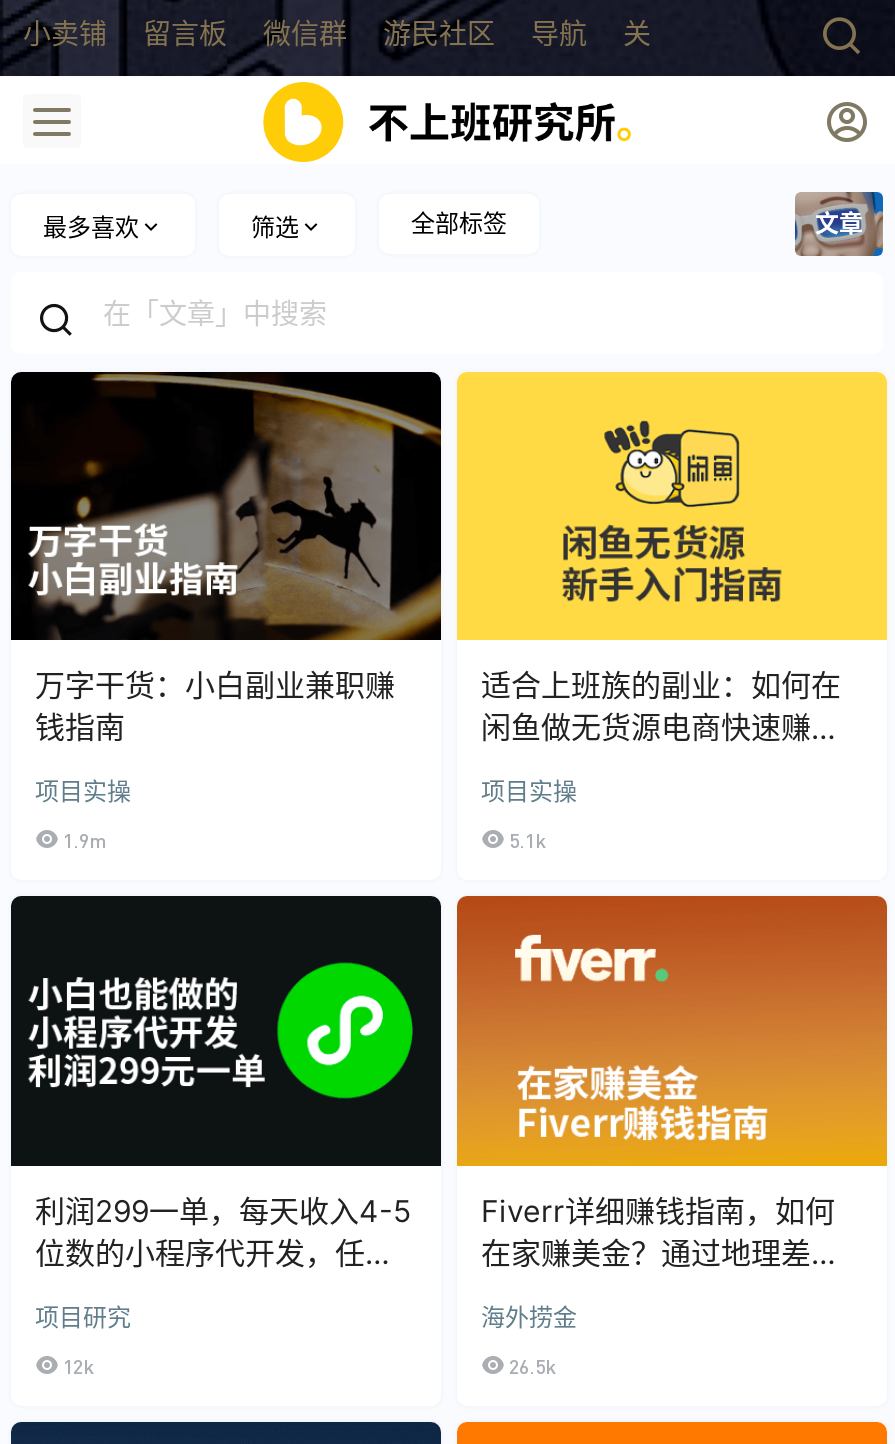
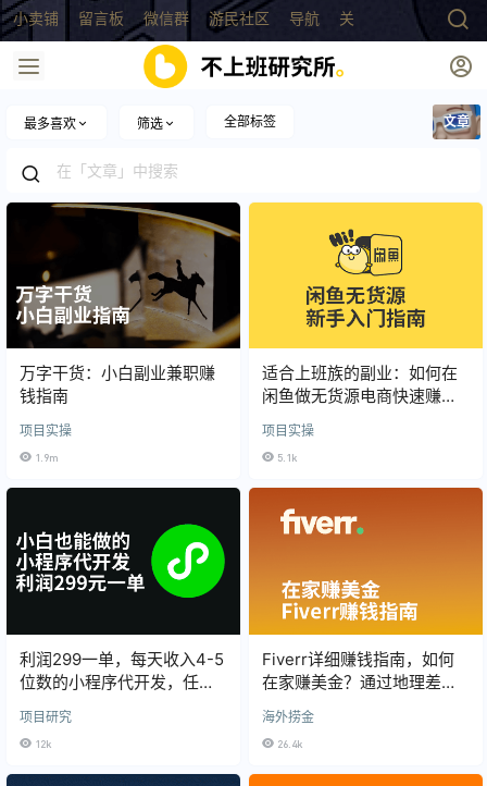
[509,1354,557,1378] 26.5k -> [277,737,303,750] 26.4k

